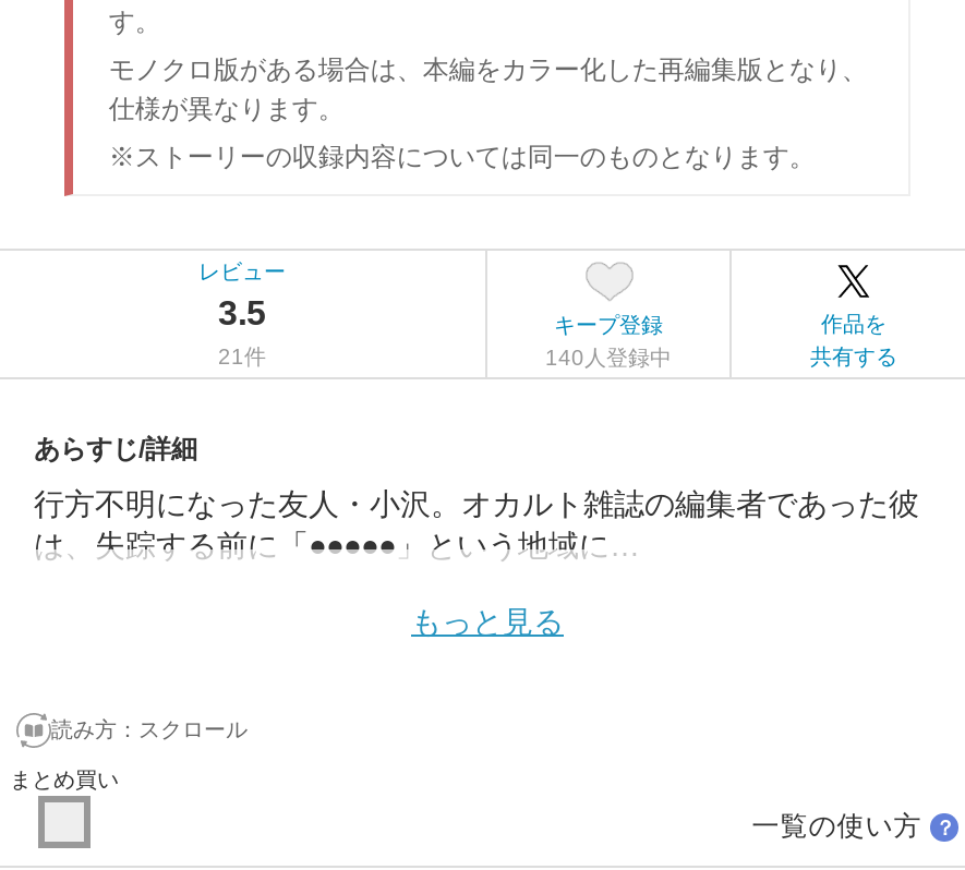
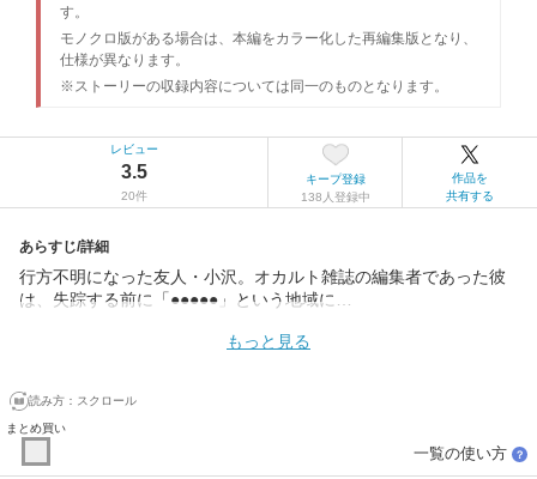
[218,345,266,369] 21件 -> [120,190,147,203] 20件
[545,346,672,370] 140人登録中 -> [300,190,370,203] 138人登録中

